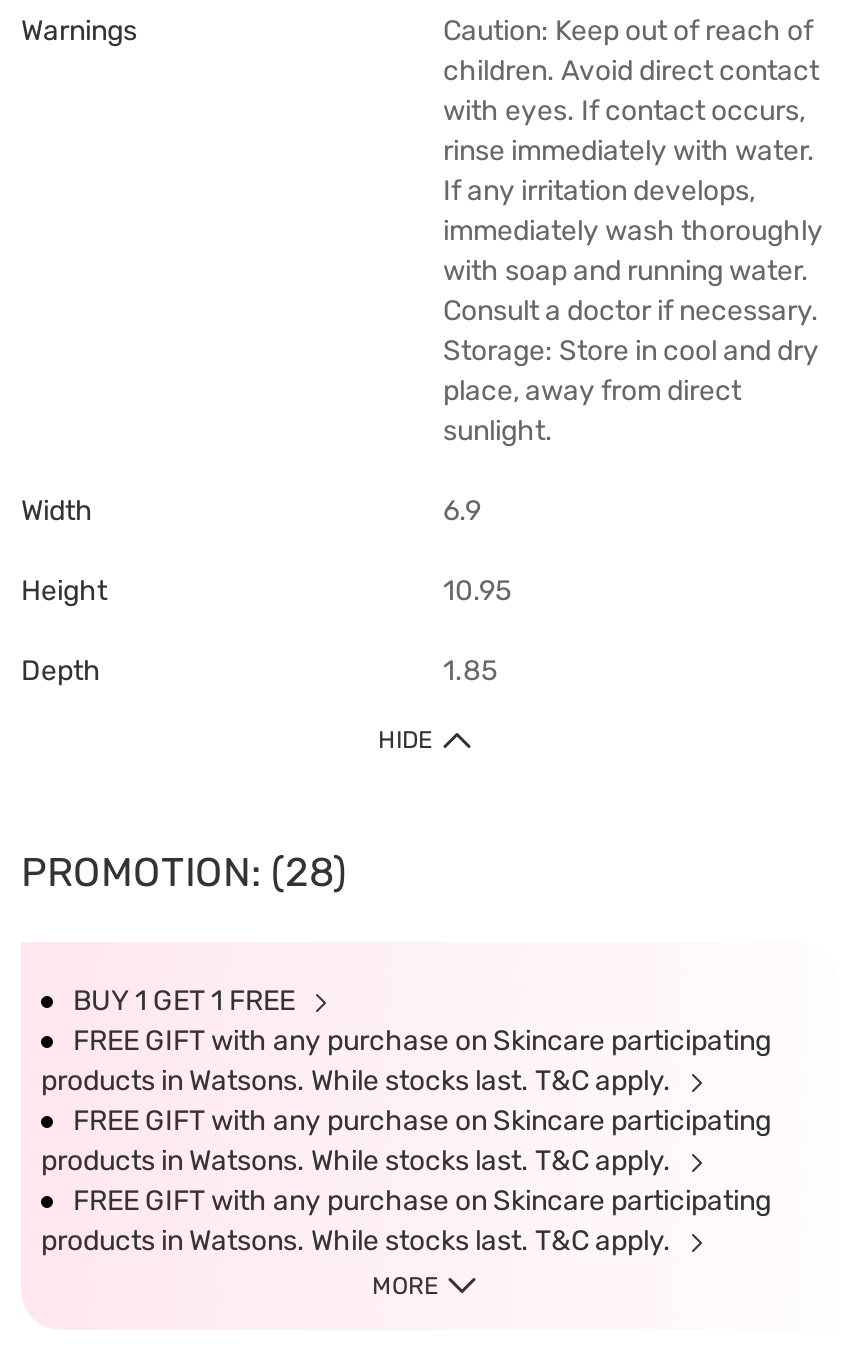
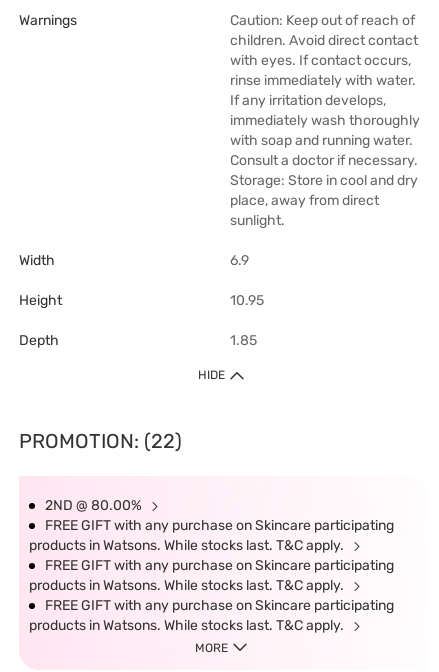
[21,848,347,896] PROMOTION: (28) -> [19,429,182,453] PROMOTION: (22)
[73,984,301,1018] BUY 1 GET 1 FREE -> [45,497,145,514] 2ND @ 80.00%

